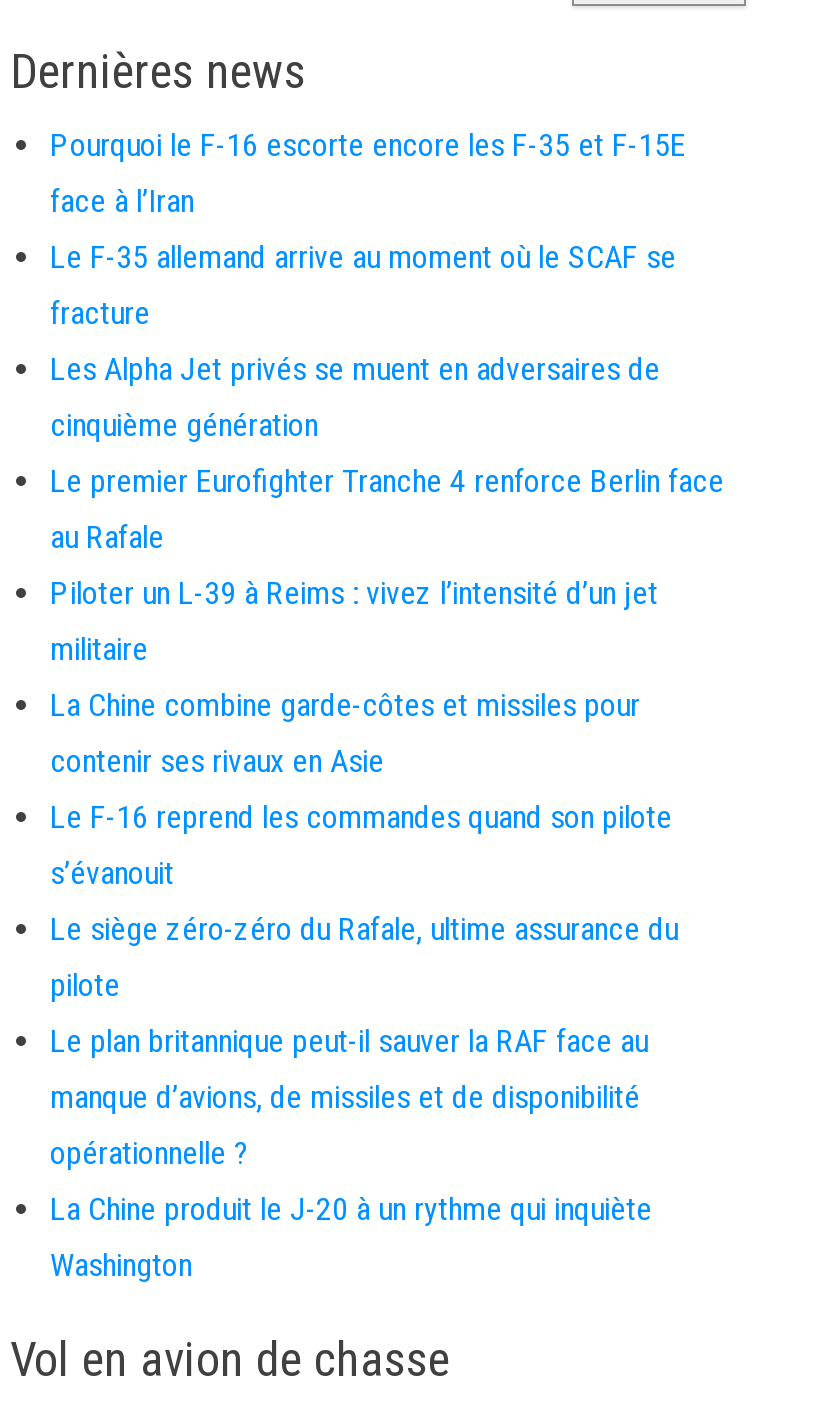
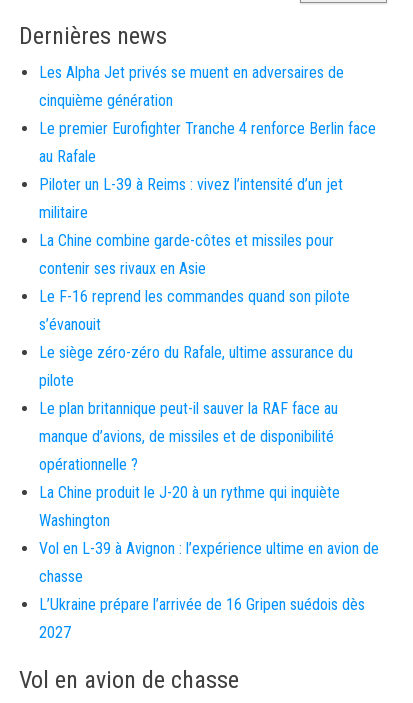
[50,126,686,332] Pourquoi le F-16 escorte encore les F-35 et F-15E | face à l’Iran | Le F-35 allemand arrive au moment où le SCAF se | fracture -> none
moved [50,350,724,1284] -> [39,63,376,530]: Les Alpha Jet privés se muent en adversaires de | cinquième génération | Le premier Eurofighter Tranche 4 renforce Berlin face | ... | La Chine produit le J-20 à un rythme qui inquiète | Washington
none -> [39,539,379,642] Vol en L-39 à Avignon : l’expérience ultime en avion de | chasse | L’Ukraine prépare l’arrivée de 16 Gripen suédois dès | 2027

